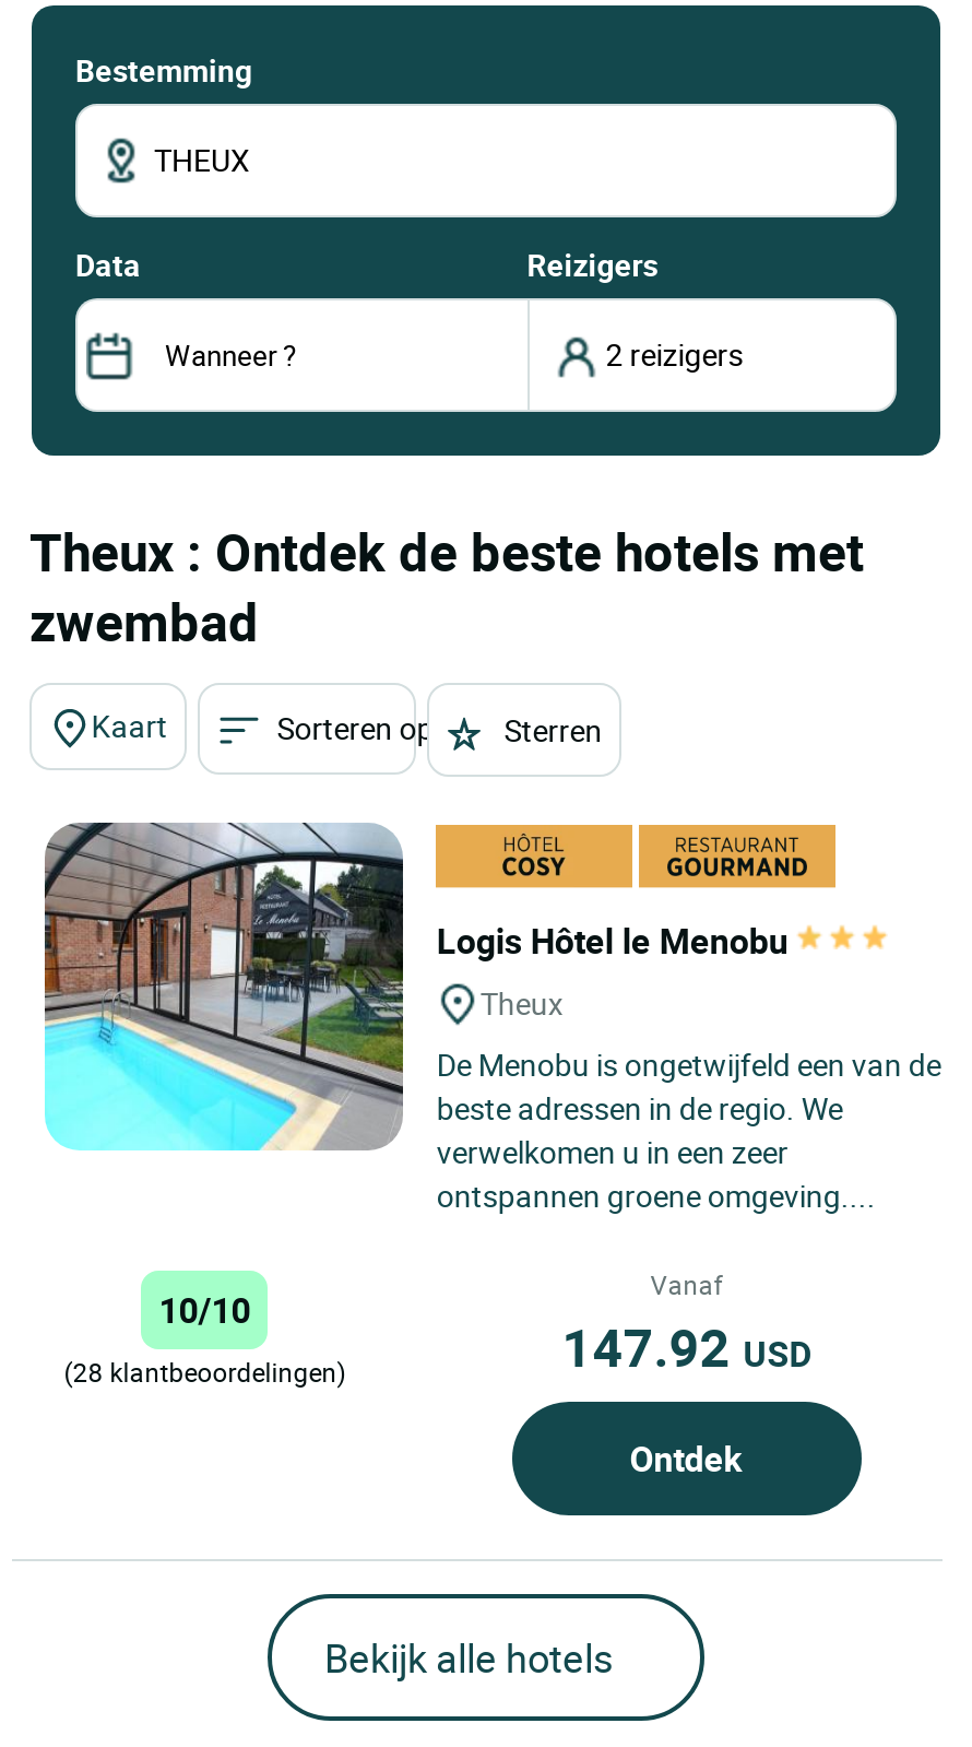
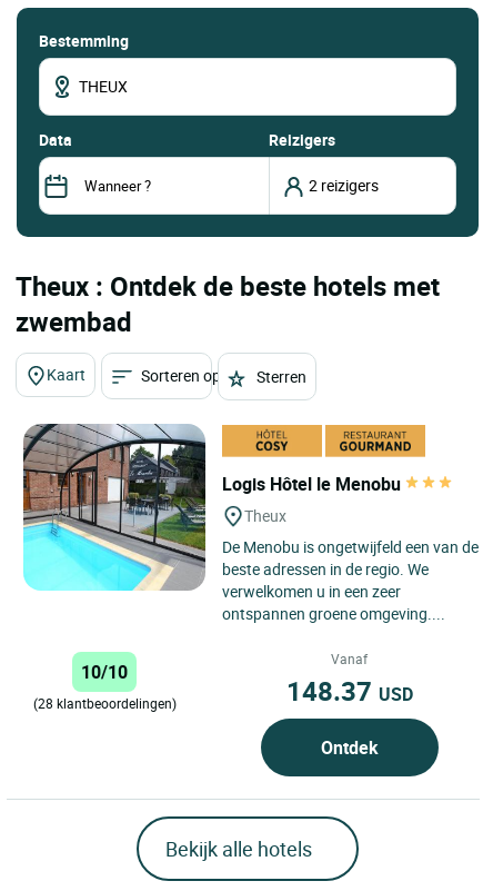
[562,1313,811,1383] 147.92 USD -> [286,674,413,709] 148.37 USD

